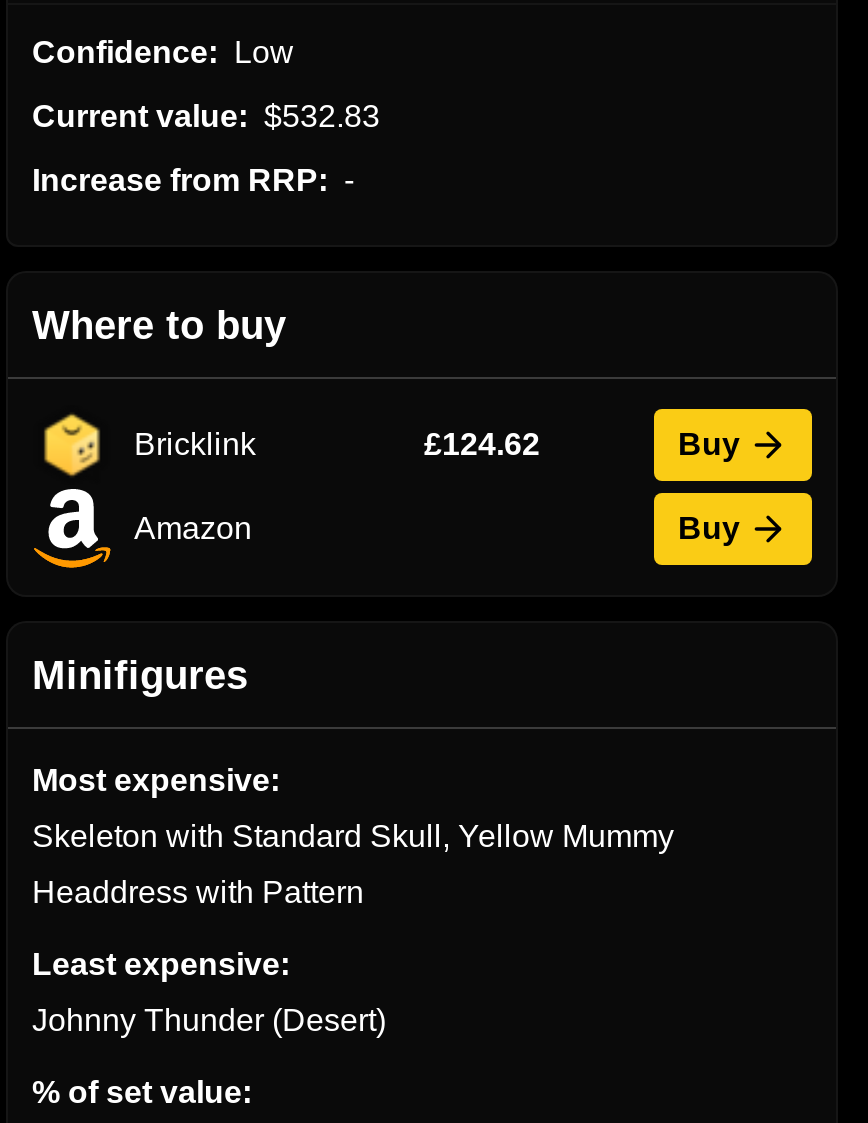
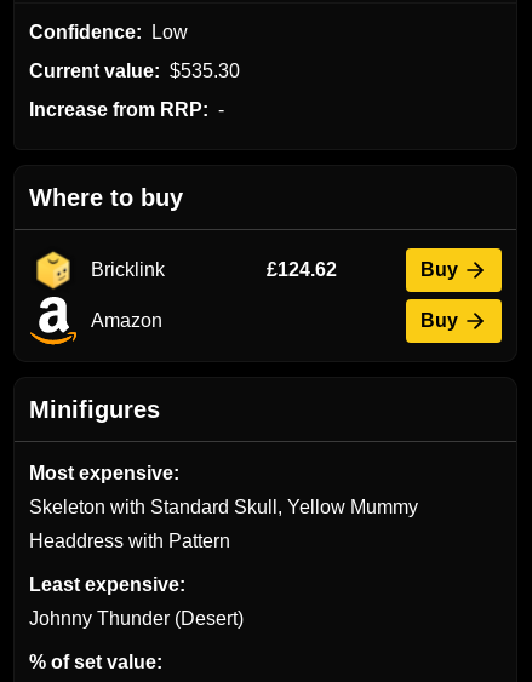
[32,98,380,132] Current value: $532.83 -> [29,60,240,81] Current value: $535.30

